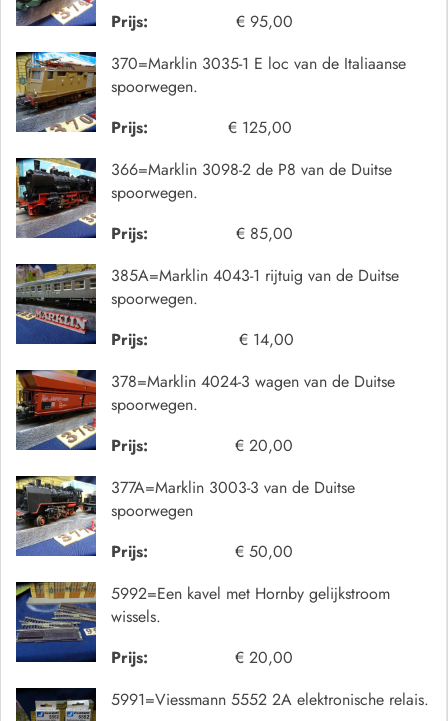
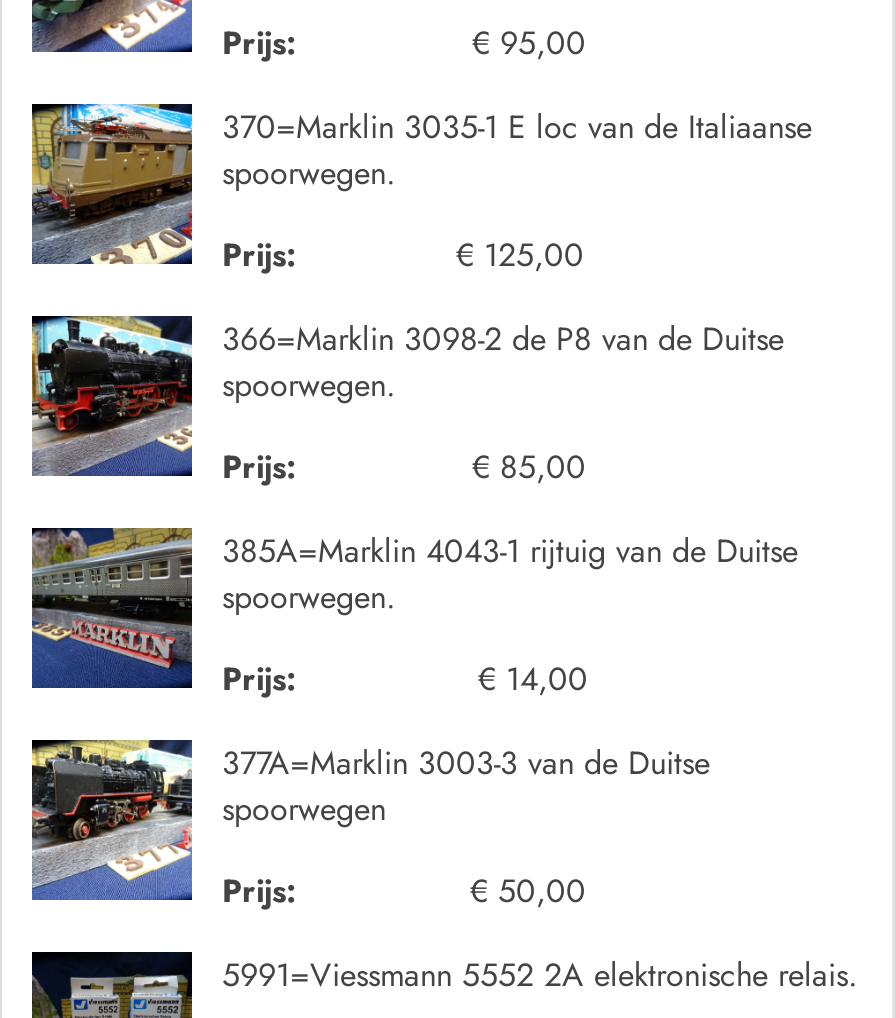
[16,370,395,457] [image] | 378=Marklin 4024-3 wagen van de Duitse | spoorwegen. | Prijs: | € 20,00 -> none
[15,581,390,669] [image] | 5992=Een kavel met Hornby gelijkstroom | wissels. | Prijs: | € 20,00 -> none

